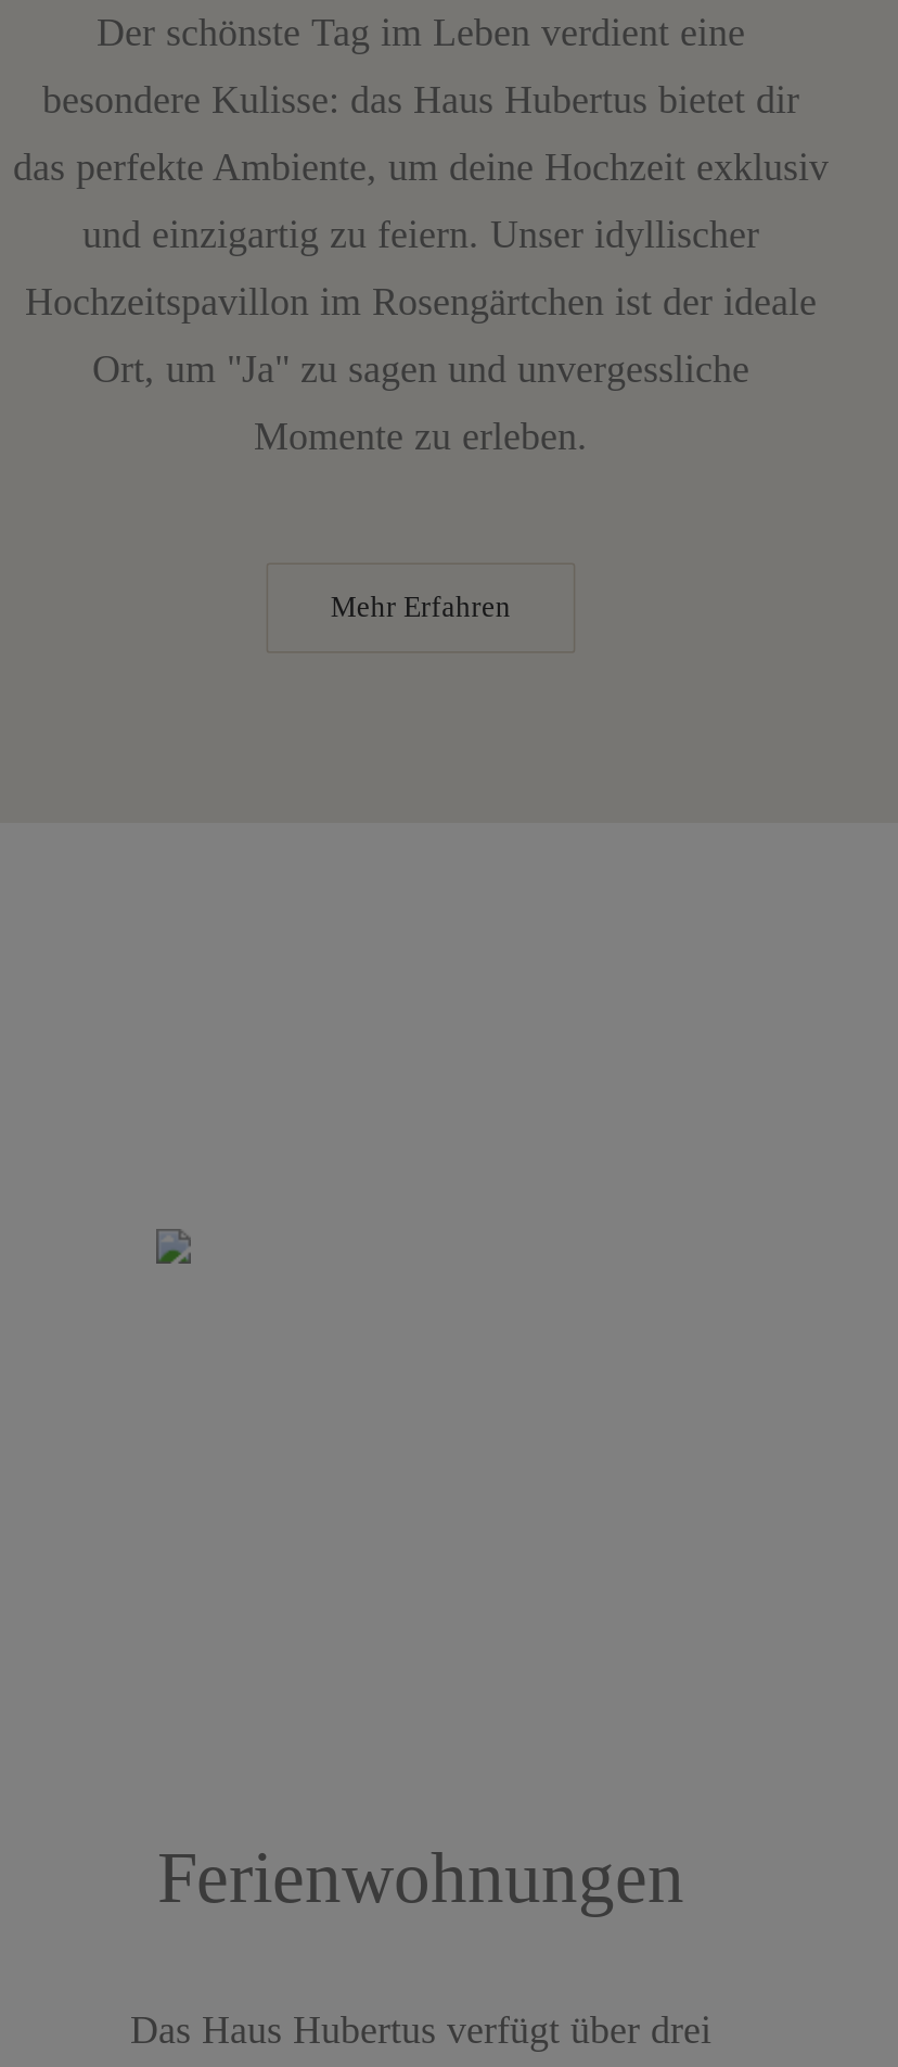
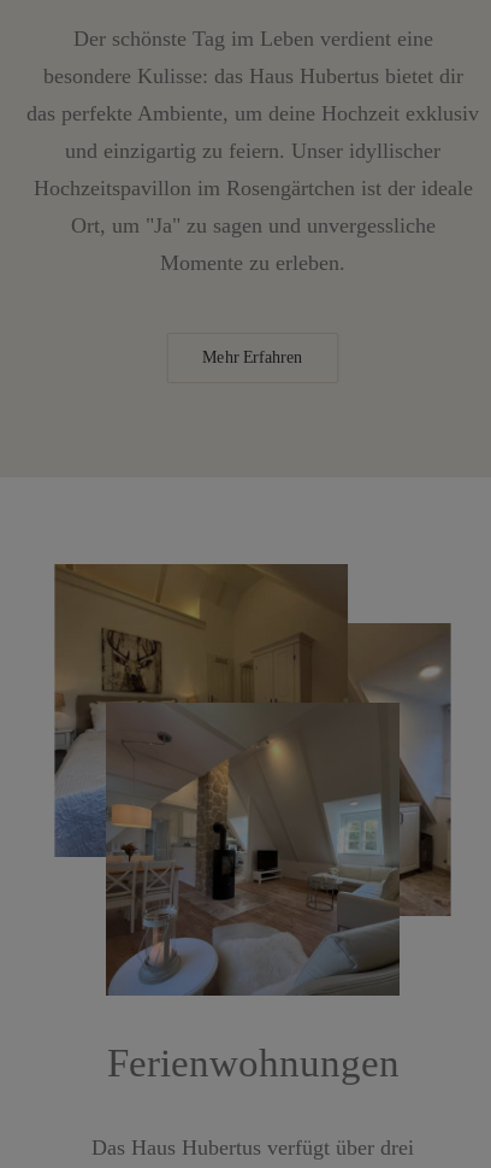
none -> [53,563,452,997] [image]

